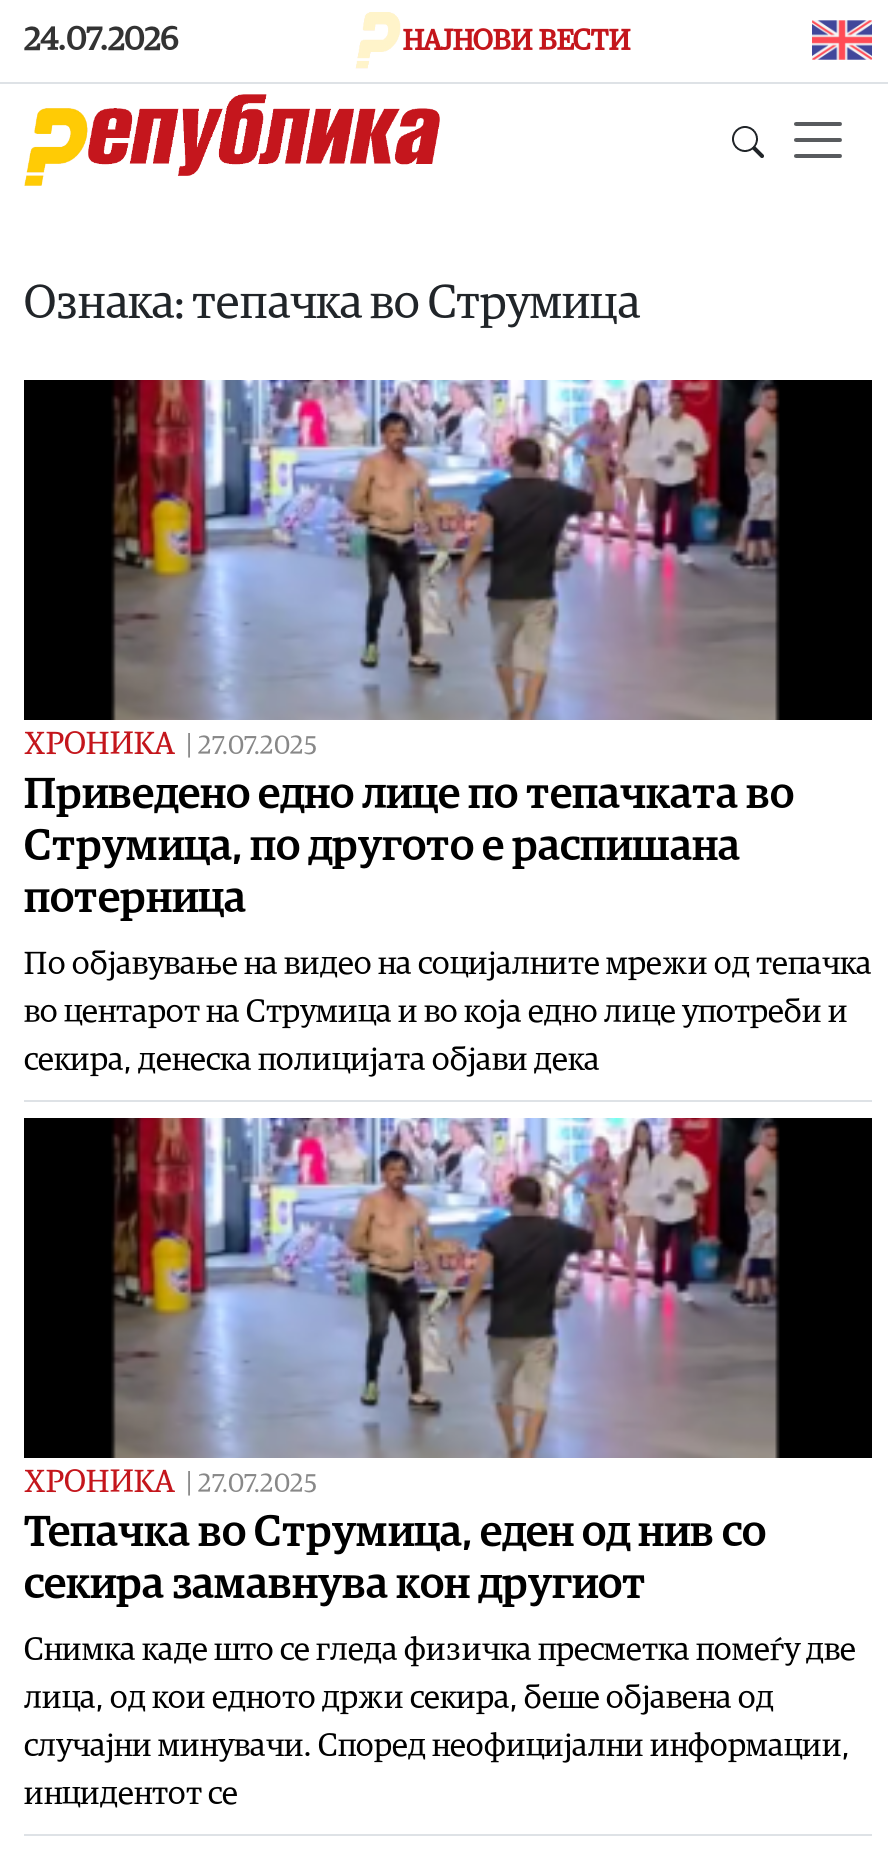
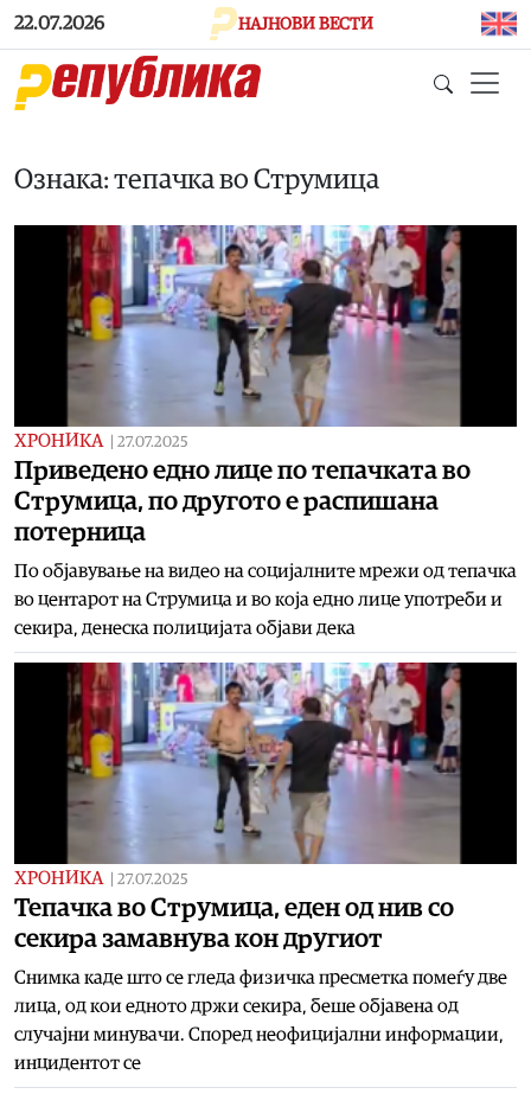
[24,25,178,57] 24.07.2026 -> [14,15,104,34] 22.07.2026

